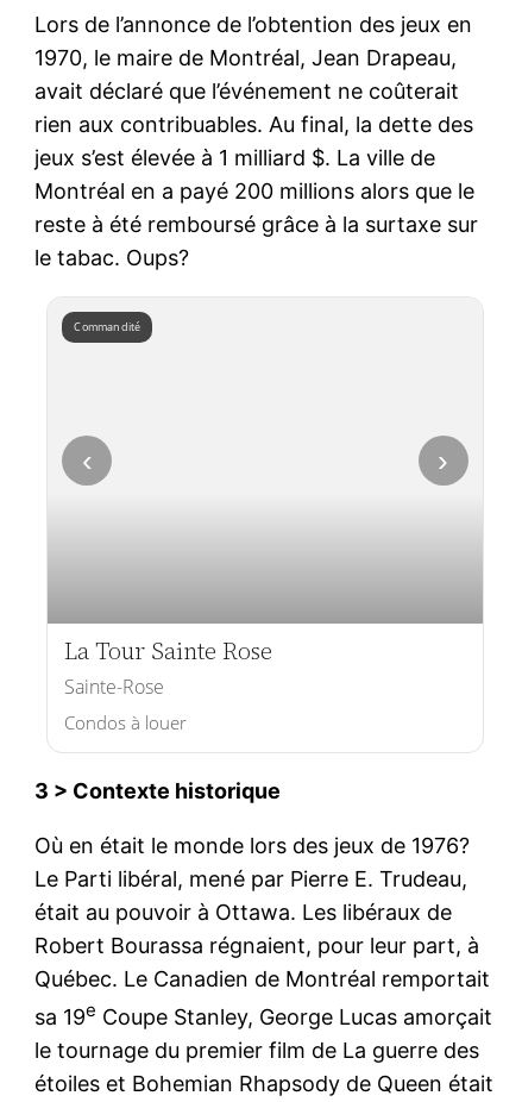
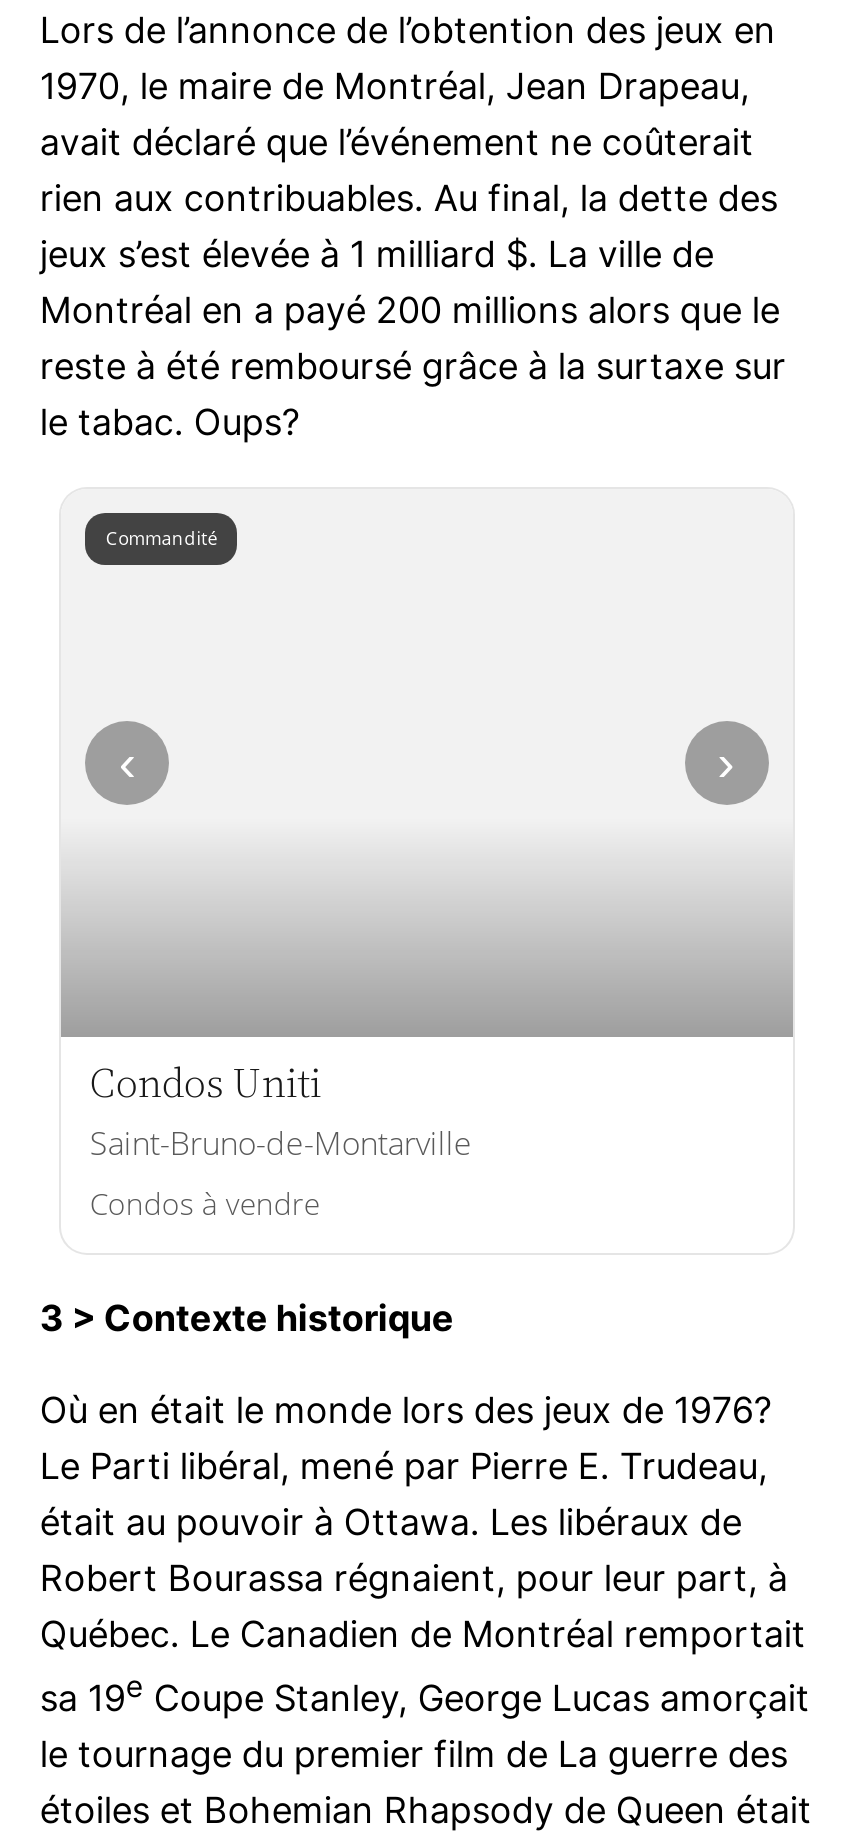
[65,634,273,734] La Tour Sainte Rose | Sainte-Rose | Condos à louer -> [90,1055,472,1223] Condos Uniti | Saint-Bruno-de-Montarville | Condos à vendre

